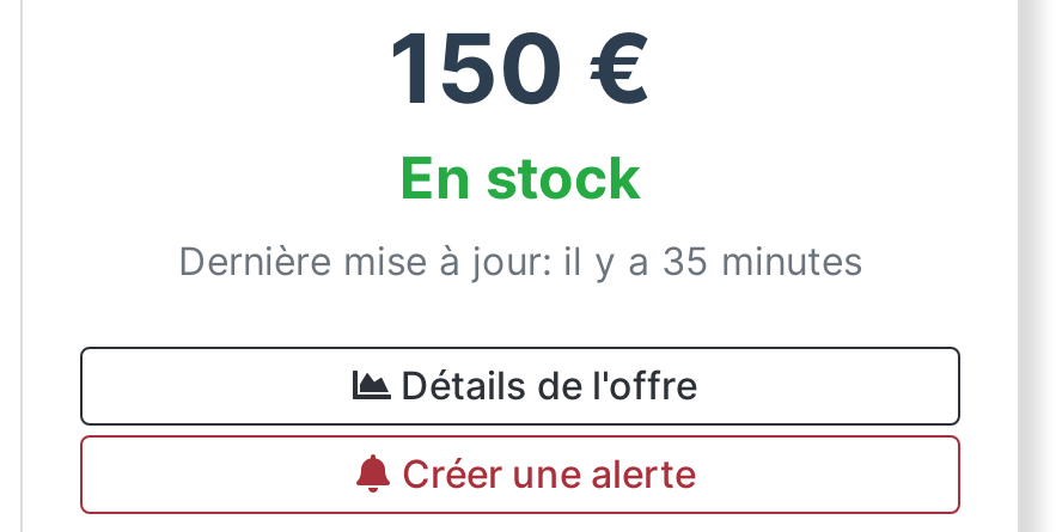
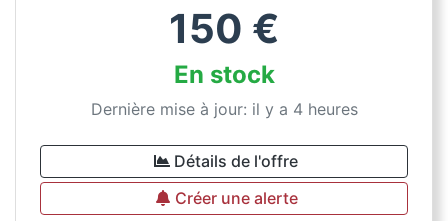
[178,237,862,285] Dernière mise à jour: il y a 35 minutes -> [90,99,357,119] Dernière mise à jour: il y a 4 heures

